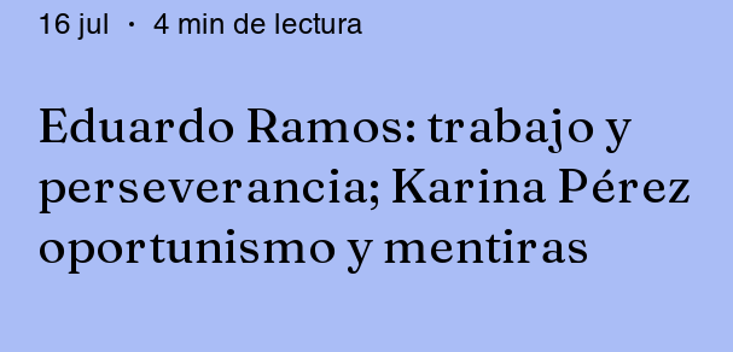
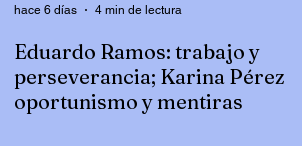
[37,7,363,41] 16 jul 4 min de lectura -> [14,3,182,17] hace 6 días 4 min de lectura

